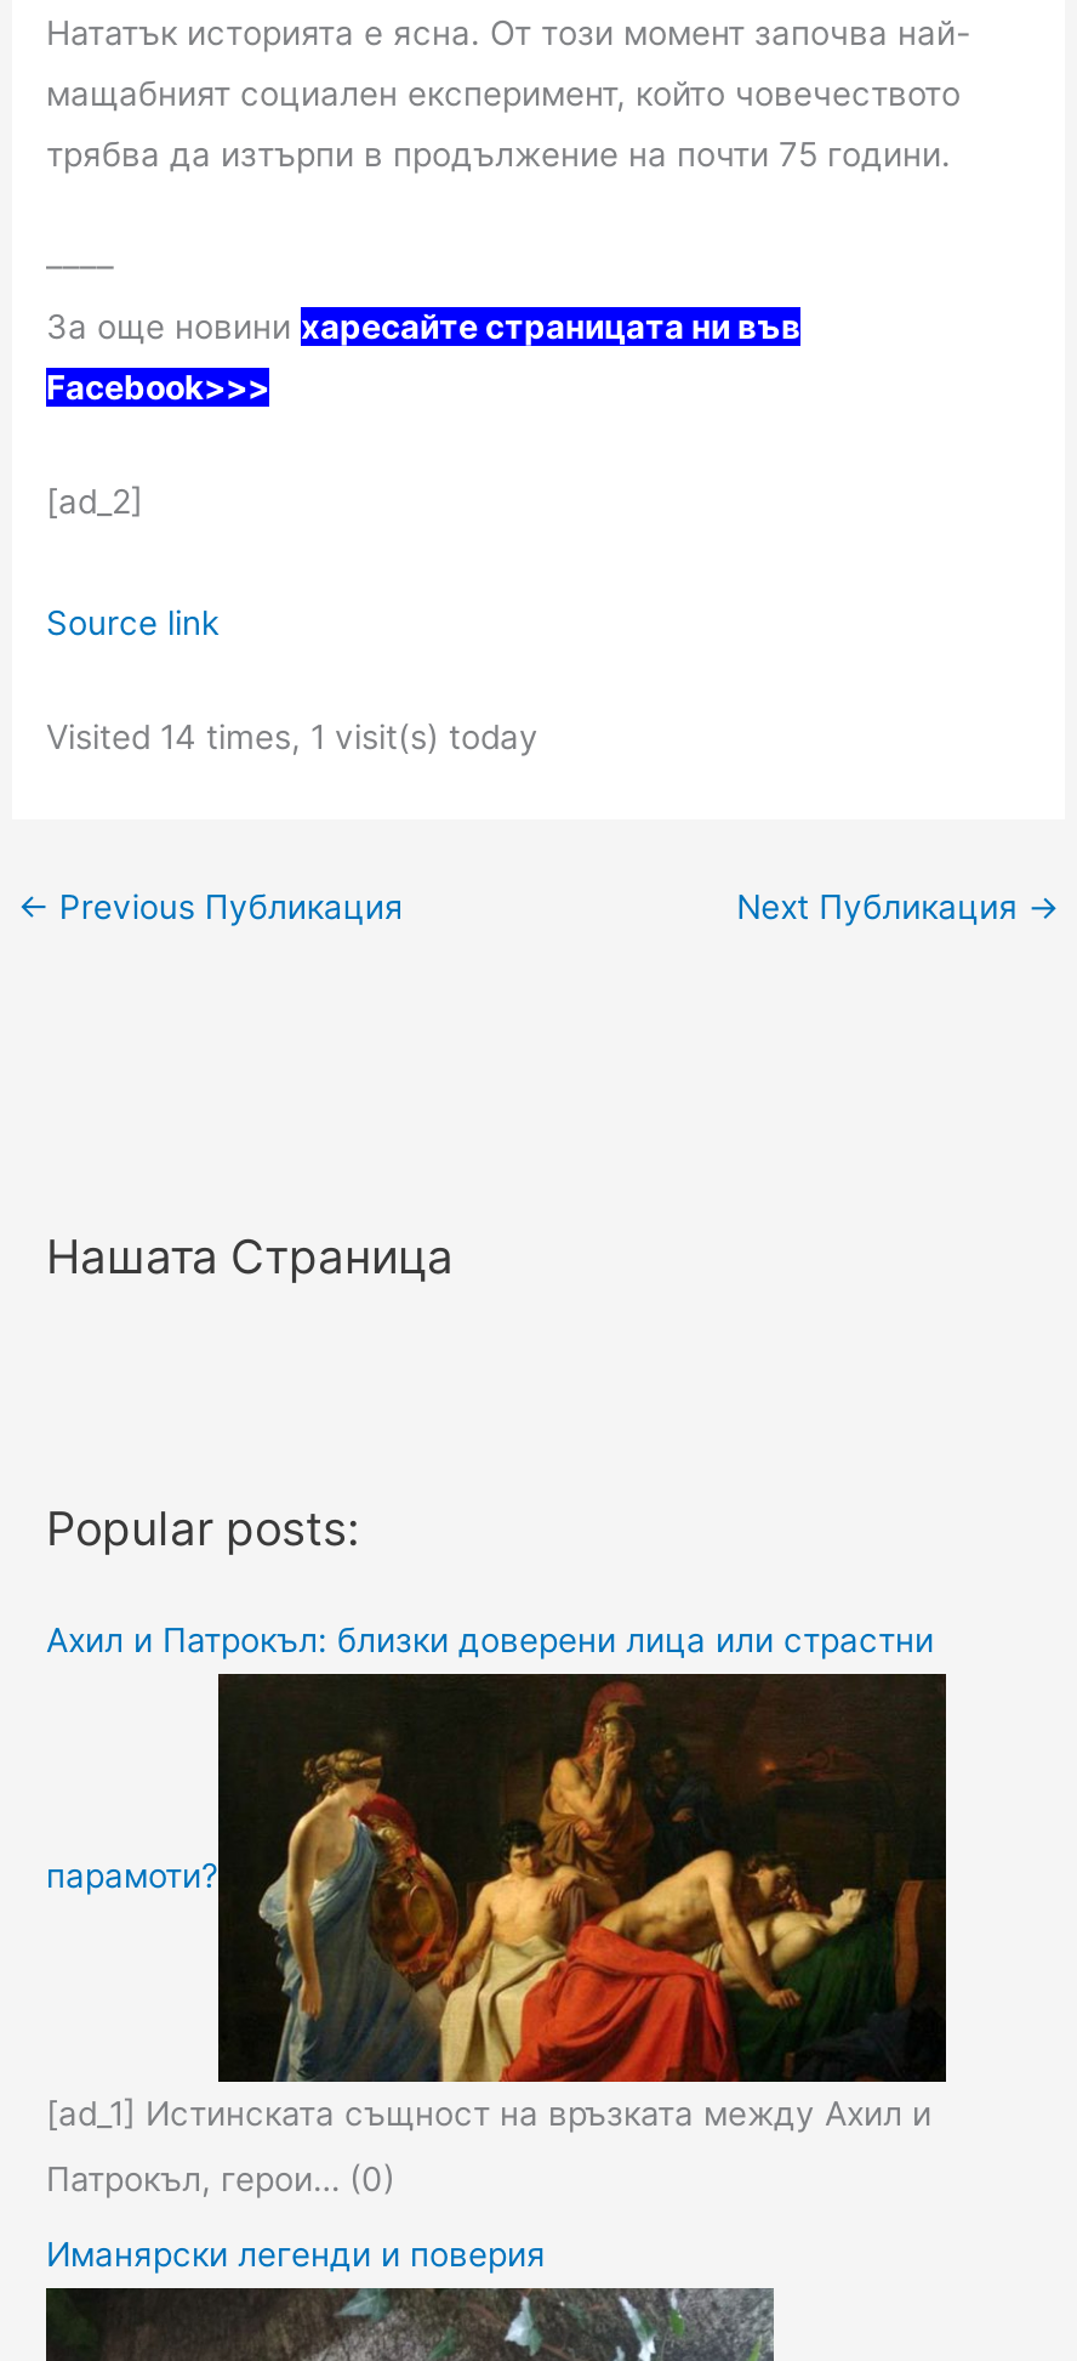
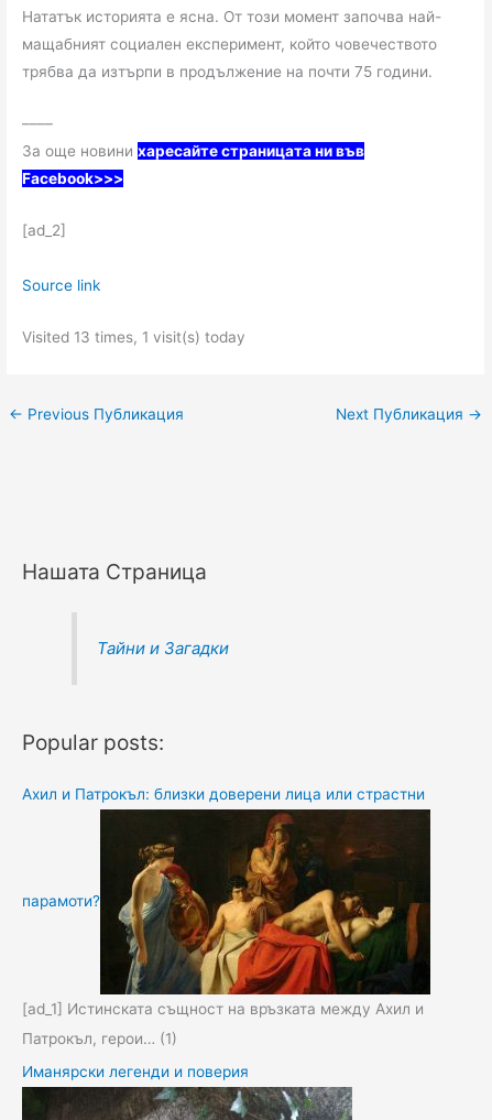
[46,718,538,756] Visited 14 times, 1 visit(s) today -> [22,328,245,346] Visited 13 times, 1 visit(s) today
none -> [97,638,229,659] Тайни и Загадки
[46,2160,395,2199] Патрокъл, герои… (0) -> [22,1029,177,1047] Патрокъл, герои… (1)

